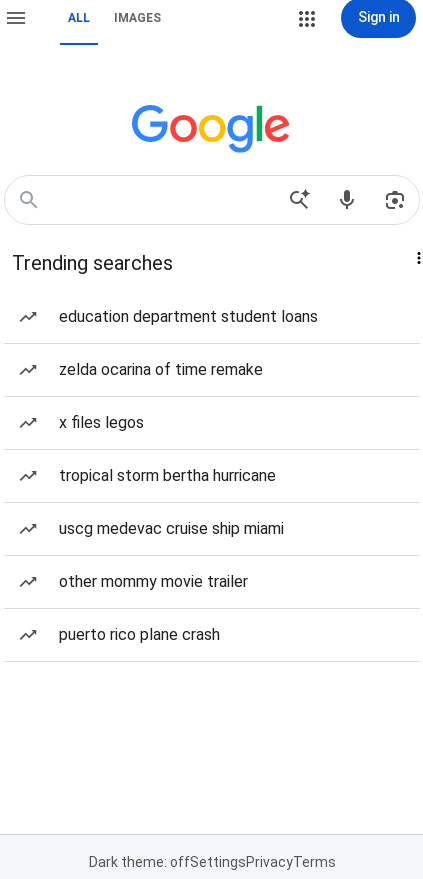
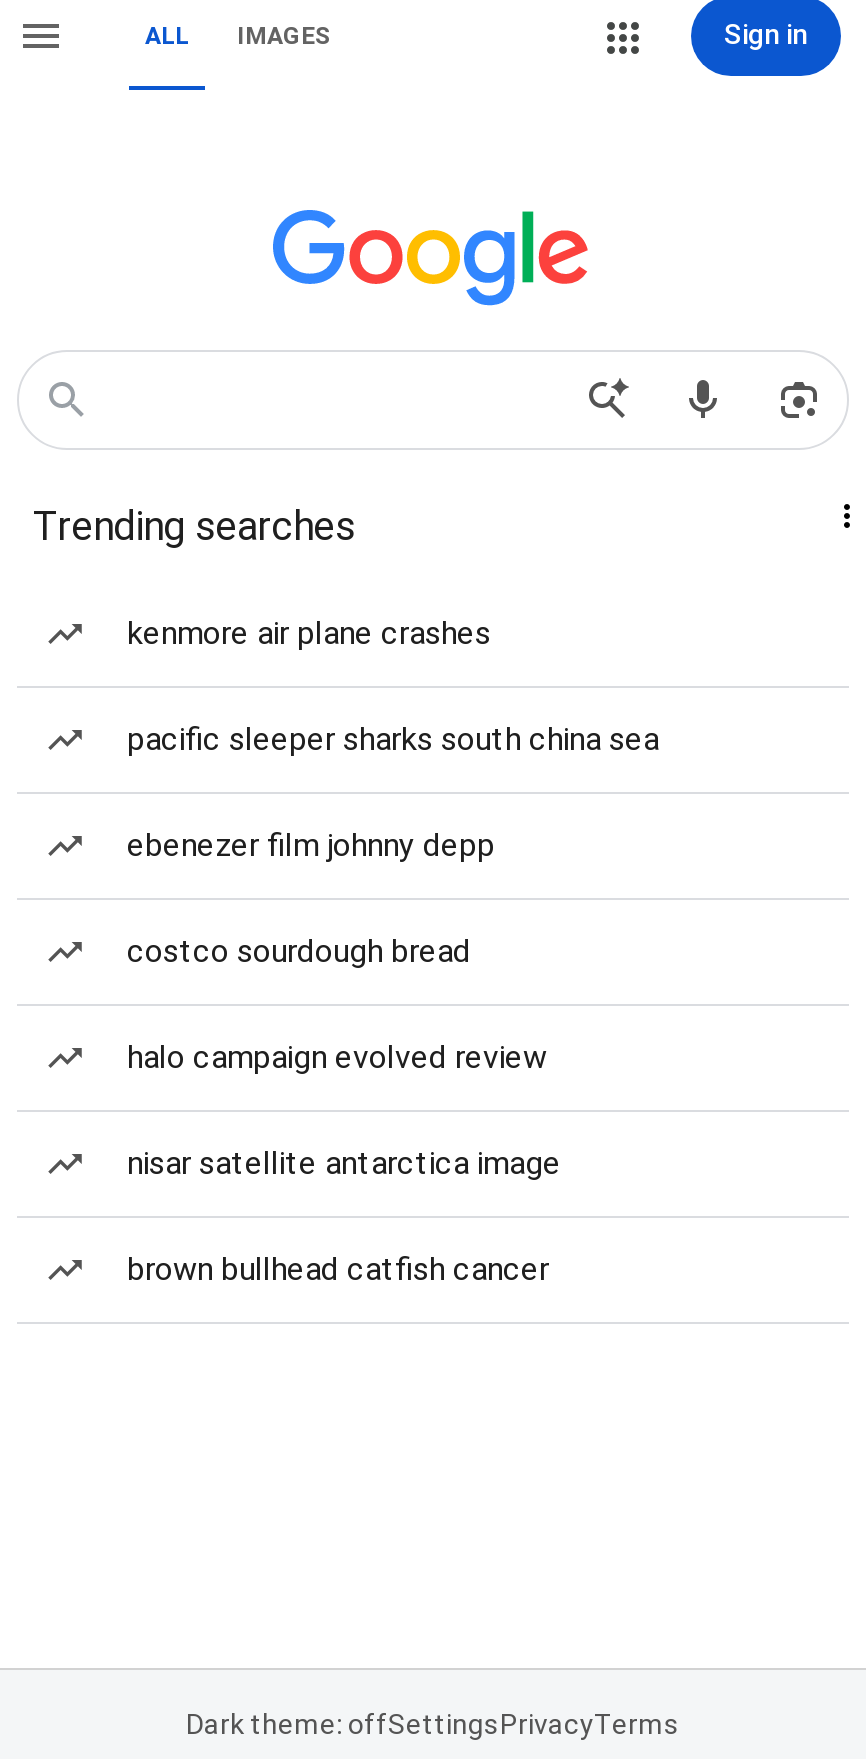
[59,307,318,326] education department student loans -> [127,614,491,652] kenmore air plane crashes
[59,360,263,379] zelda ocarina of time remake -> [127,720,659,758] pacific sleeper sharks south china sea
[59,413,144,432] x files legos -> [127,826,495,864] ebenezer film johnny depp
[59,466,276,485] tropical storm bertha hurricane -> [127,932,471,970] costco sourdough bread
[59,519,284,538] uscg medevac cruise ship miami -> [127,1038,547,1076] halo campaign evolved review
[59,572,248,591] other mommy movie trailer -> [127,1144,561,1182] nisar satellite antarctica image
[59,625,220,644] puerto rico plane crash -> [127,1250,549,1288] brown bullhead catfish cancer

